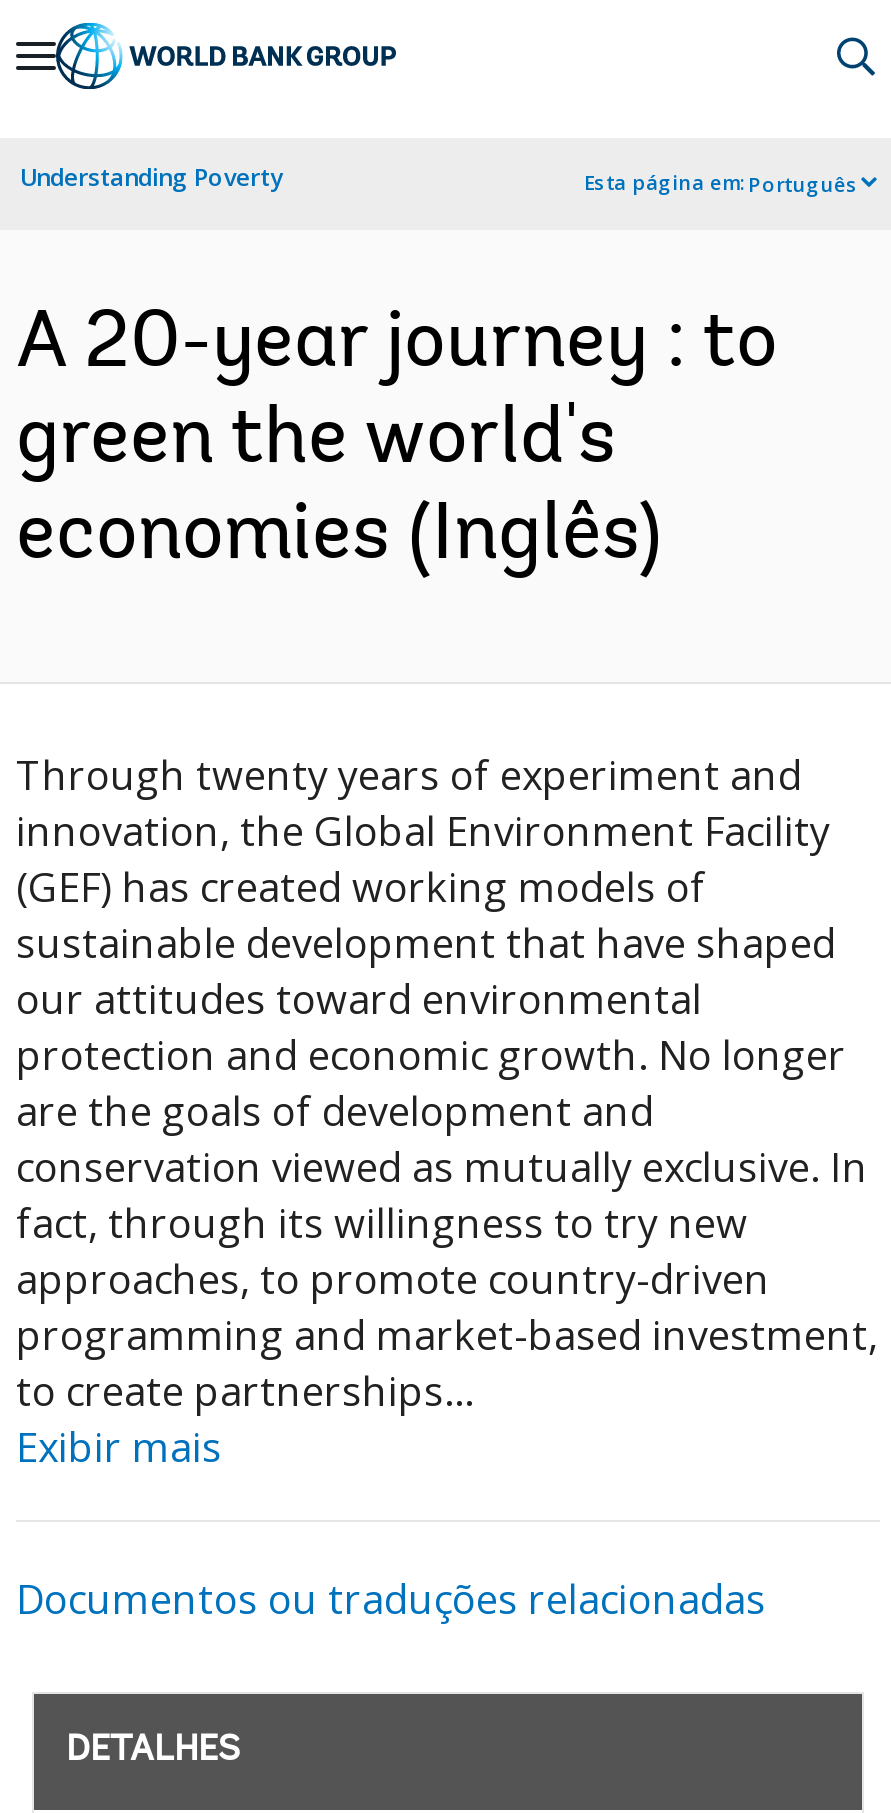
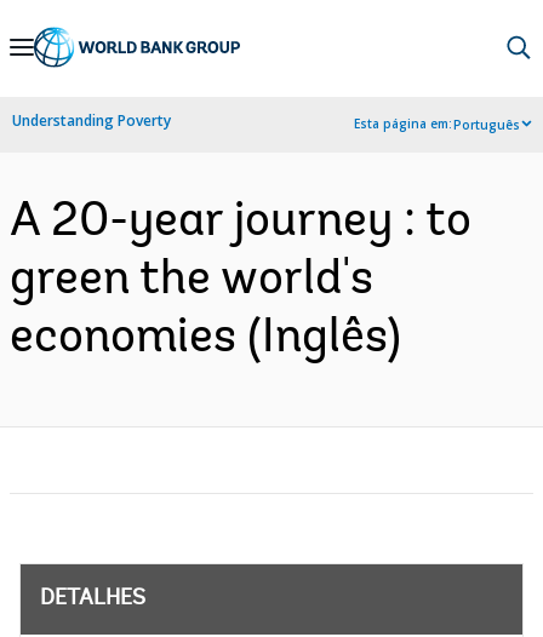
[16,748,878,1626] Through twenty years of experiment and | innovation, the Global Environment Facility | (GEF) has created working models of | sustainable development that have shaped | our attitudes toward environmental | protection and economic growth. No longer | are the goals of development and | conservation viewed as mutually exclusive. In | fact, through its willingness to try new | approaches, to promote country-driven | programming and market-based investment, | to create partnerships... | Exibir mais | Documentos ou traduções relacionadas -> none

